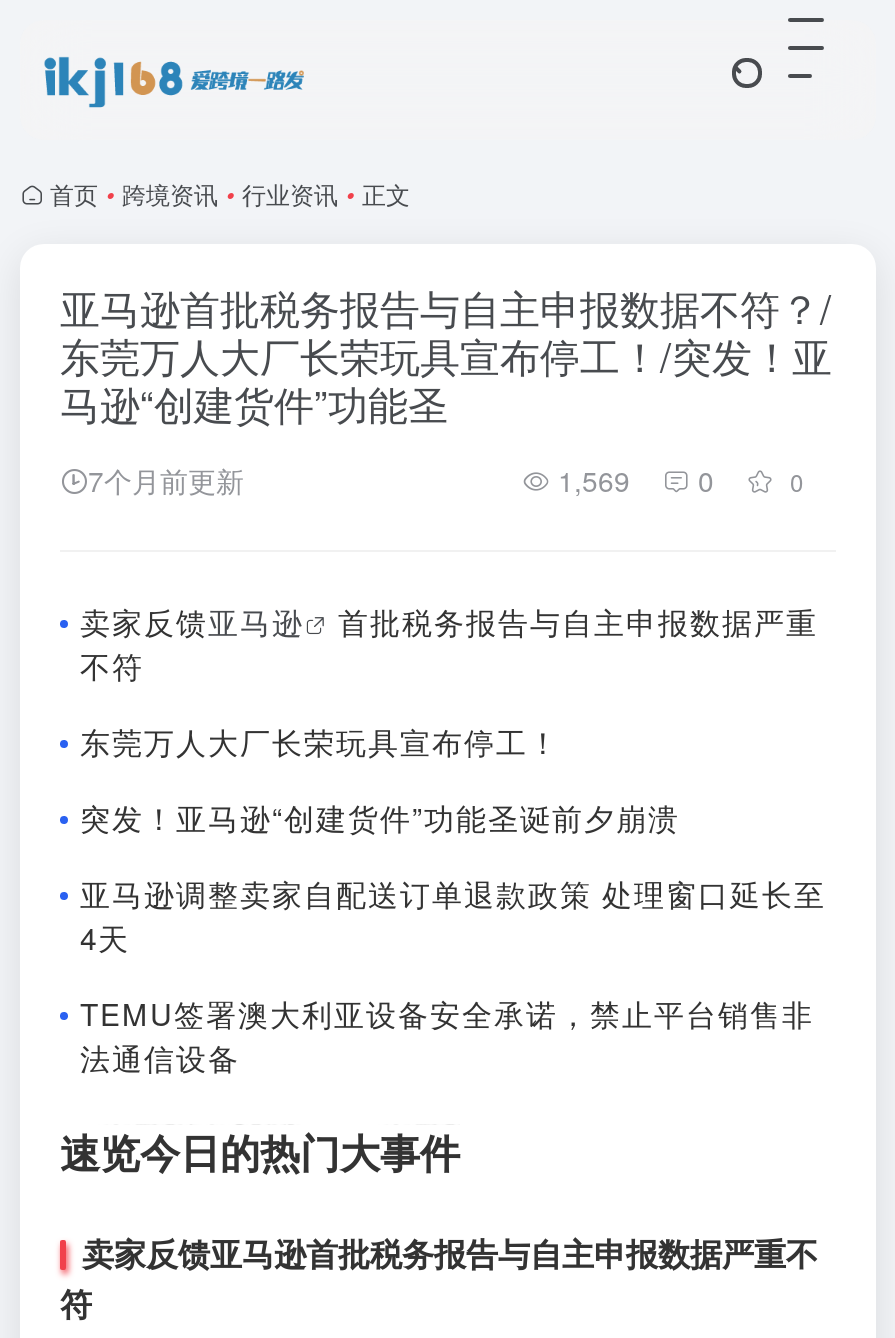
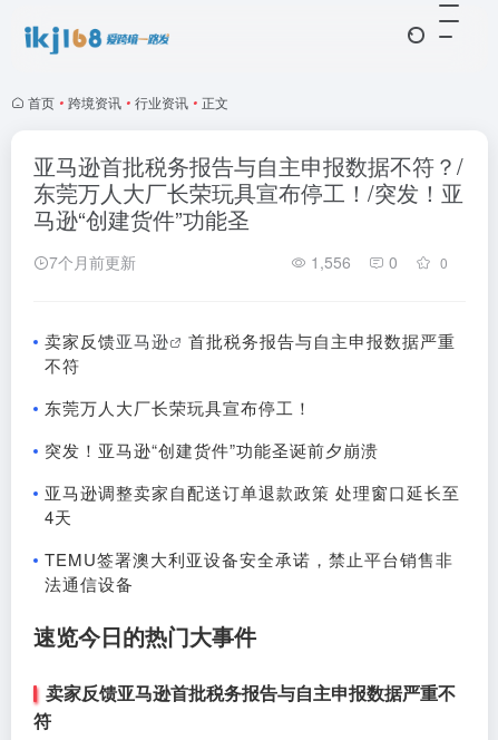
[550,460,714,500] 1,569 0 -> [306,251,398,273] 1,556 0

